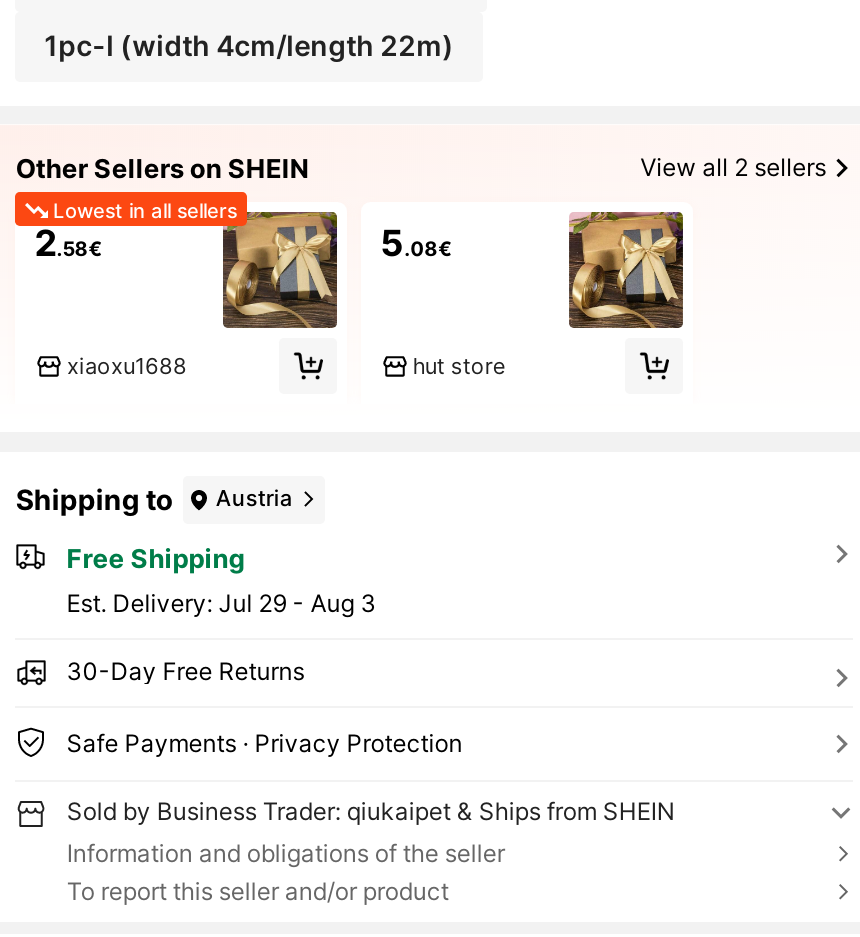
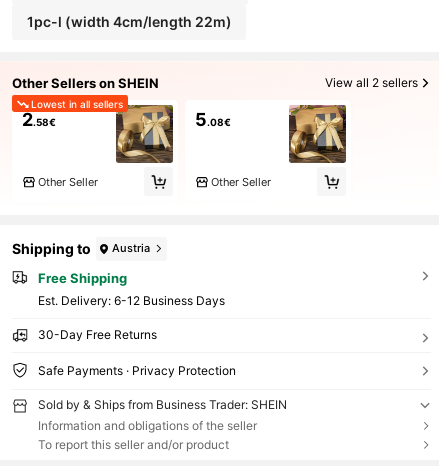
[67,351,187,379] xiaoxu1688 -> [38,175,98,189] Other Seller
[413,351,505,379] hut store -> [211,175,271,189] Other Seller
[66,587,376,617] Est. Delivery: Jul 29 - Aug 3 -> [38,293,225,308] Est. Delivery: 6-12 Business Days
[67,796,675,826] Sold by Business Trader: qiukaipet & Ships from SHEIN -> [38,397,287,412] Sold by & Ships from Business Trader: SHEIN

